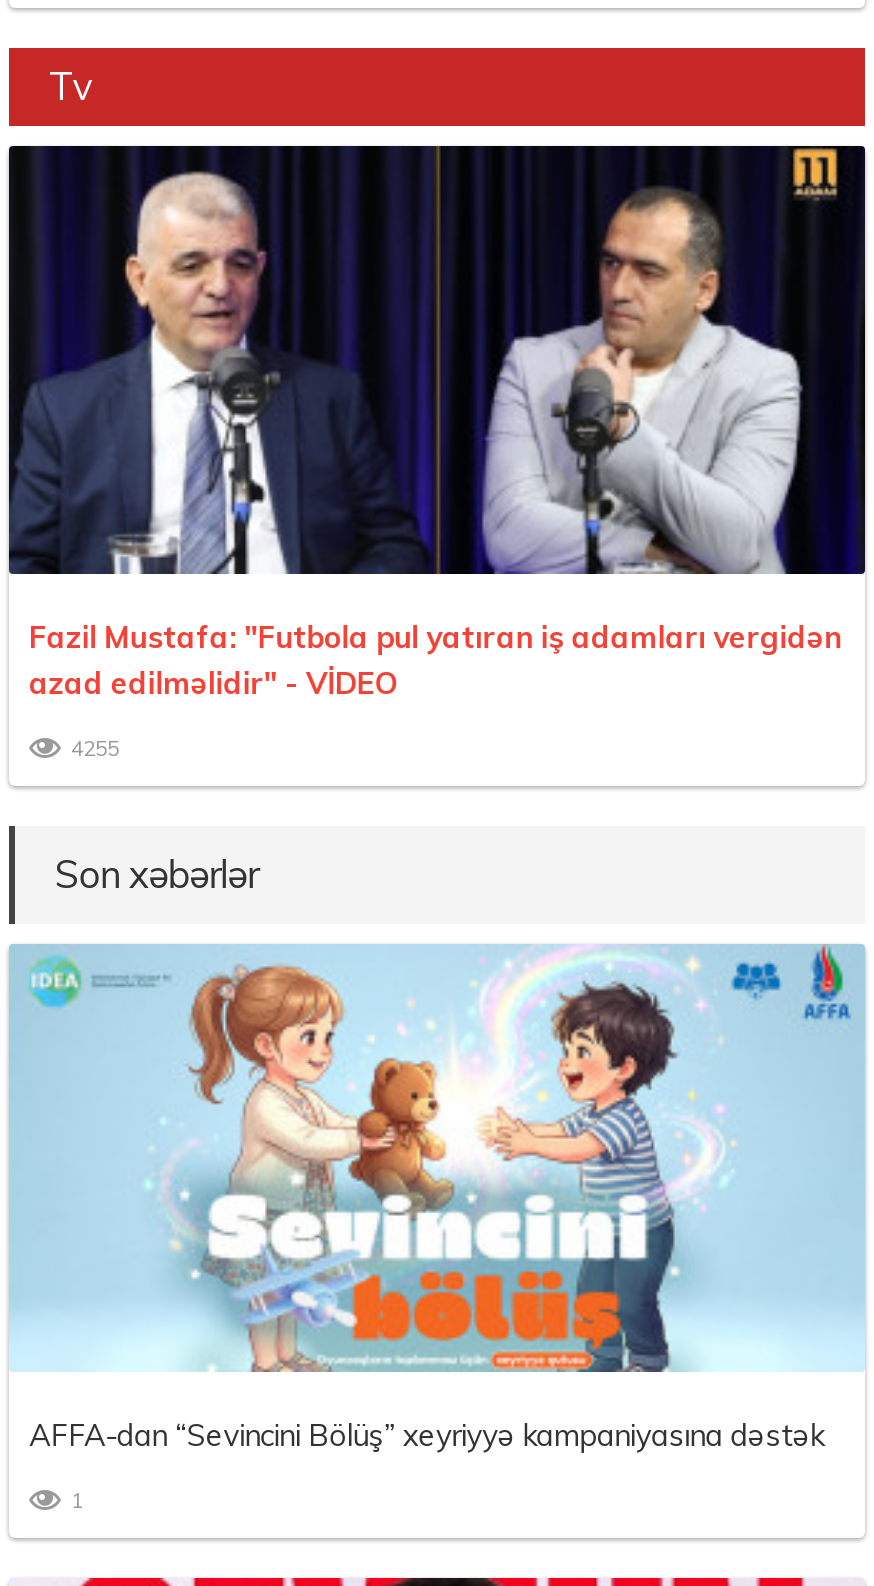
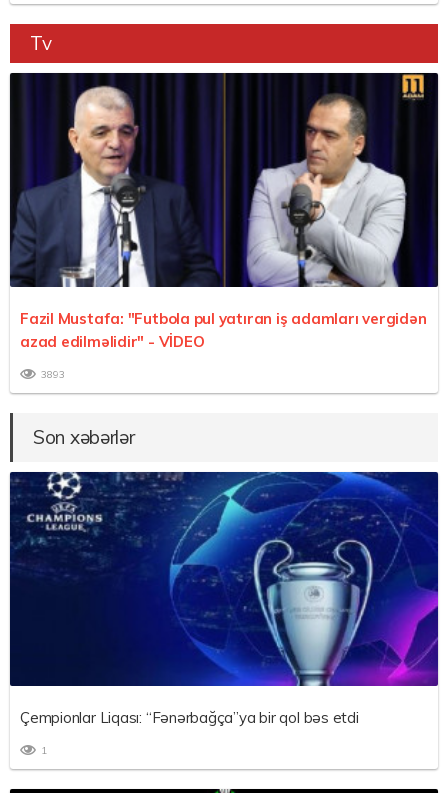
[71,736,119,762] 4255 -> [41,368,65,381] 3893
[9,944,865,1454] [image] | AFFA-dan “Sevincini Bölüş” xeyriyyə kampaniyasına dəstək -> [9,471,439,727] [image] | Çempionlar Liqası: “Fənərbağça”ya bir qol bəs etdi

